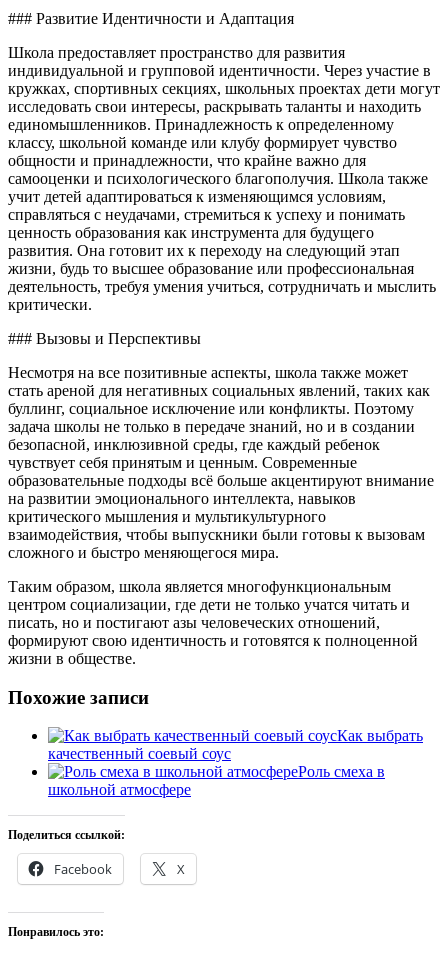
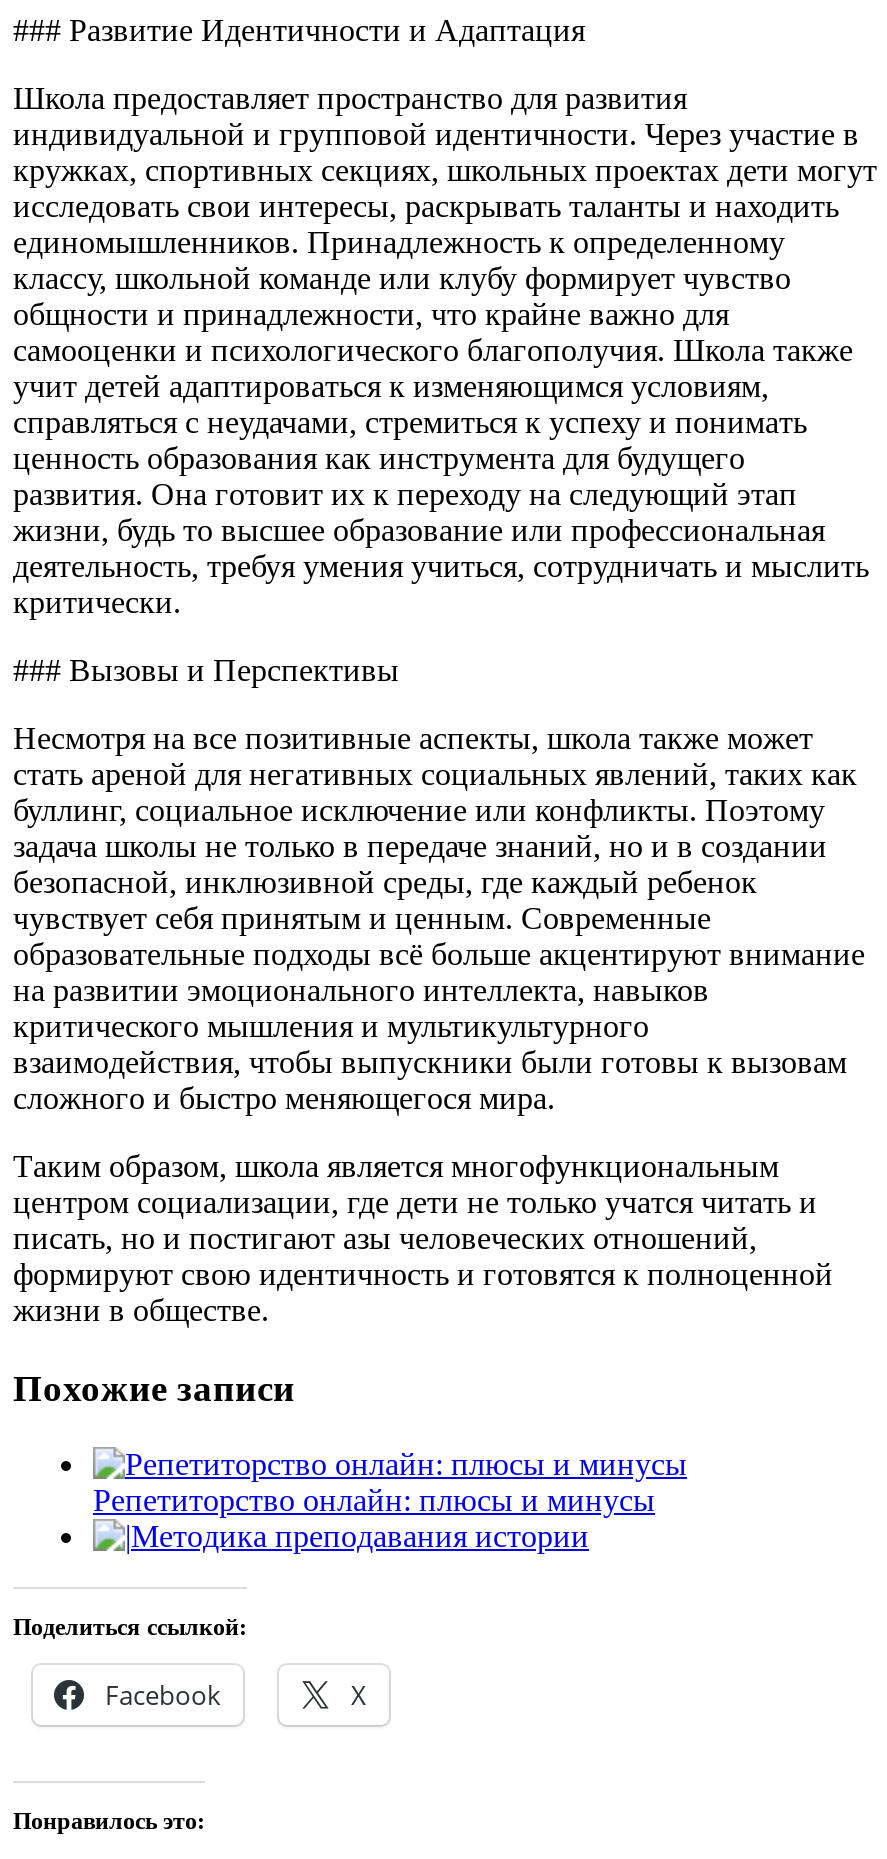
[48,727,423,798] Как выбрать | качественный соевый соус | Роль смеха в | школьной атмосфере -> [93,1483,655,1553] Репетиторство онлайн: плюсы и минусы | Методика преподавания истории

